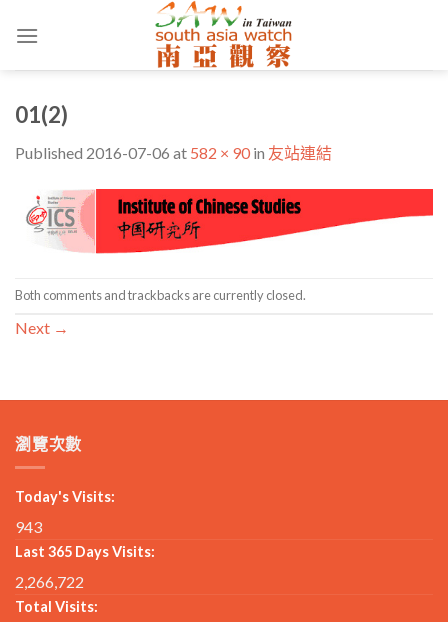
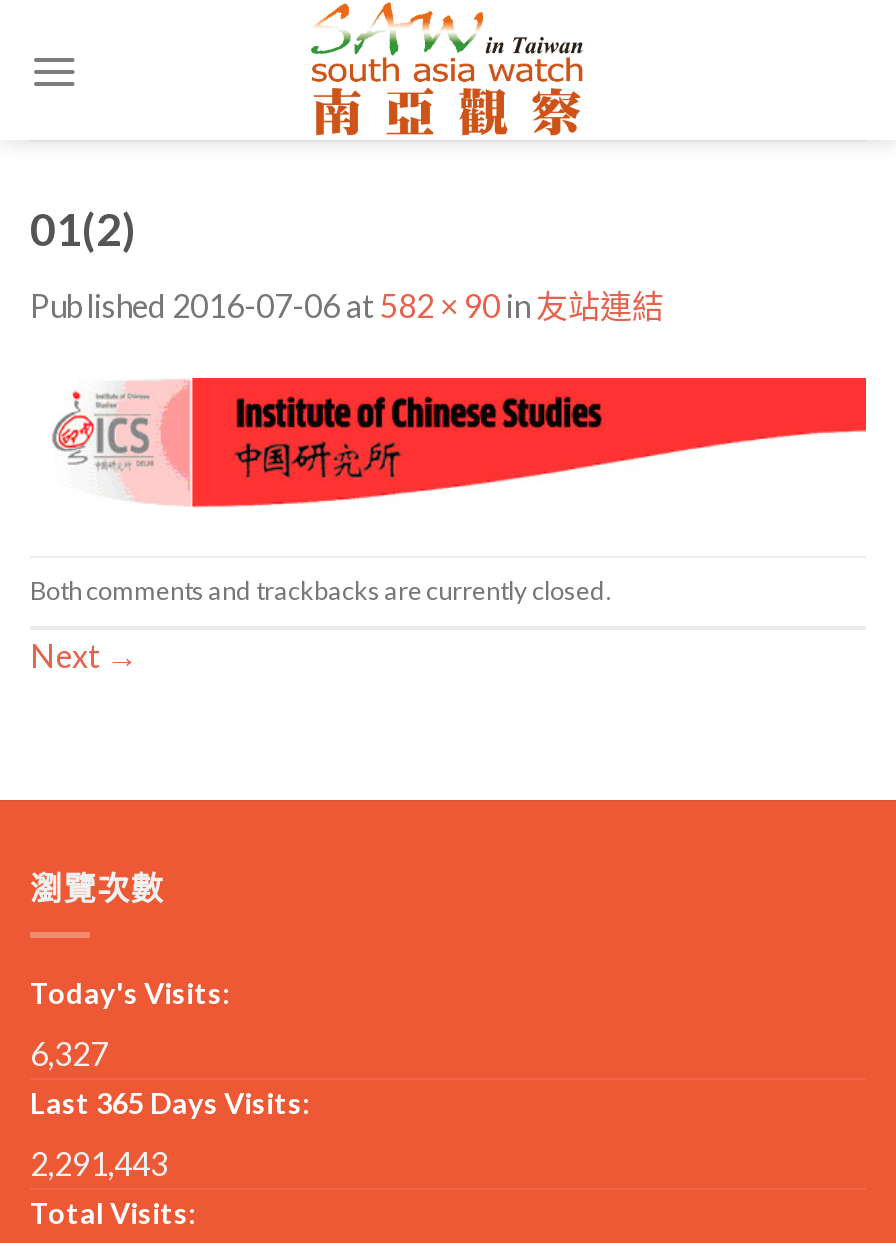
[15,517,42,536] 943 -> [30,1034,108,1072] 6,327
[15,572,84,591] 2,266,722 -> [30,1144,168,1182] 2,291,443

